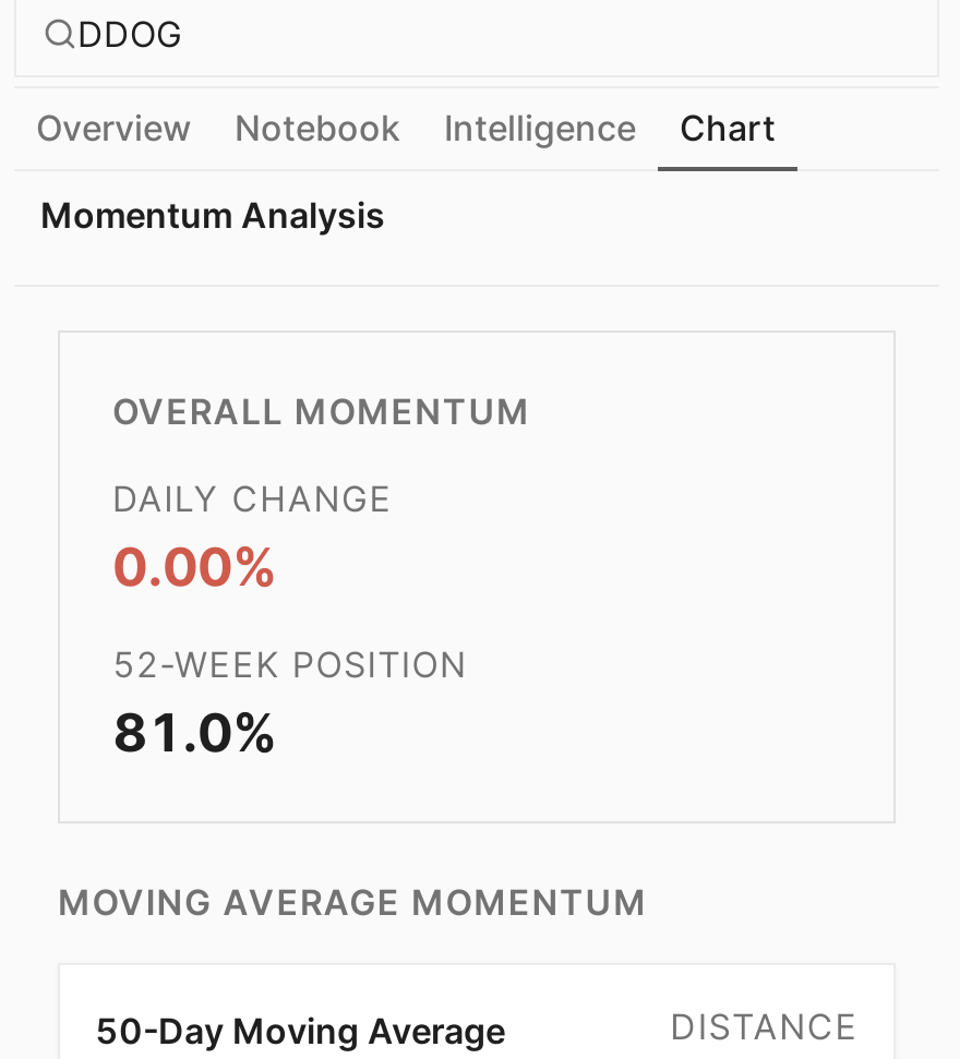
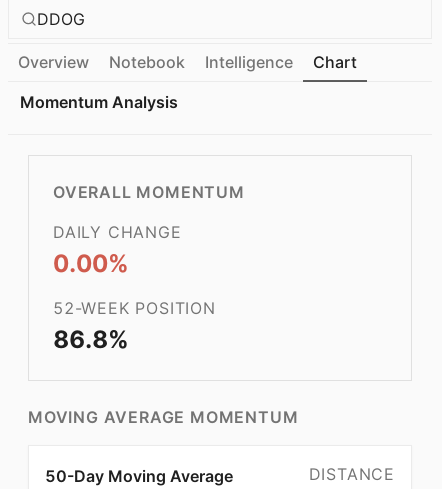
[112,701,278,765] 81.0% -> [53,325,129,354] 86.8%

